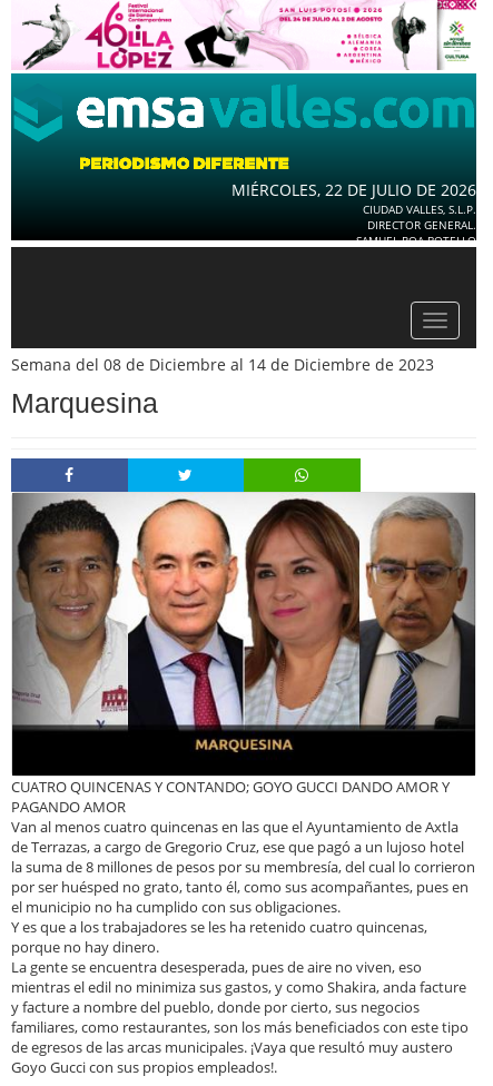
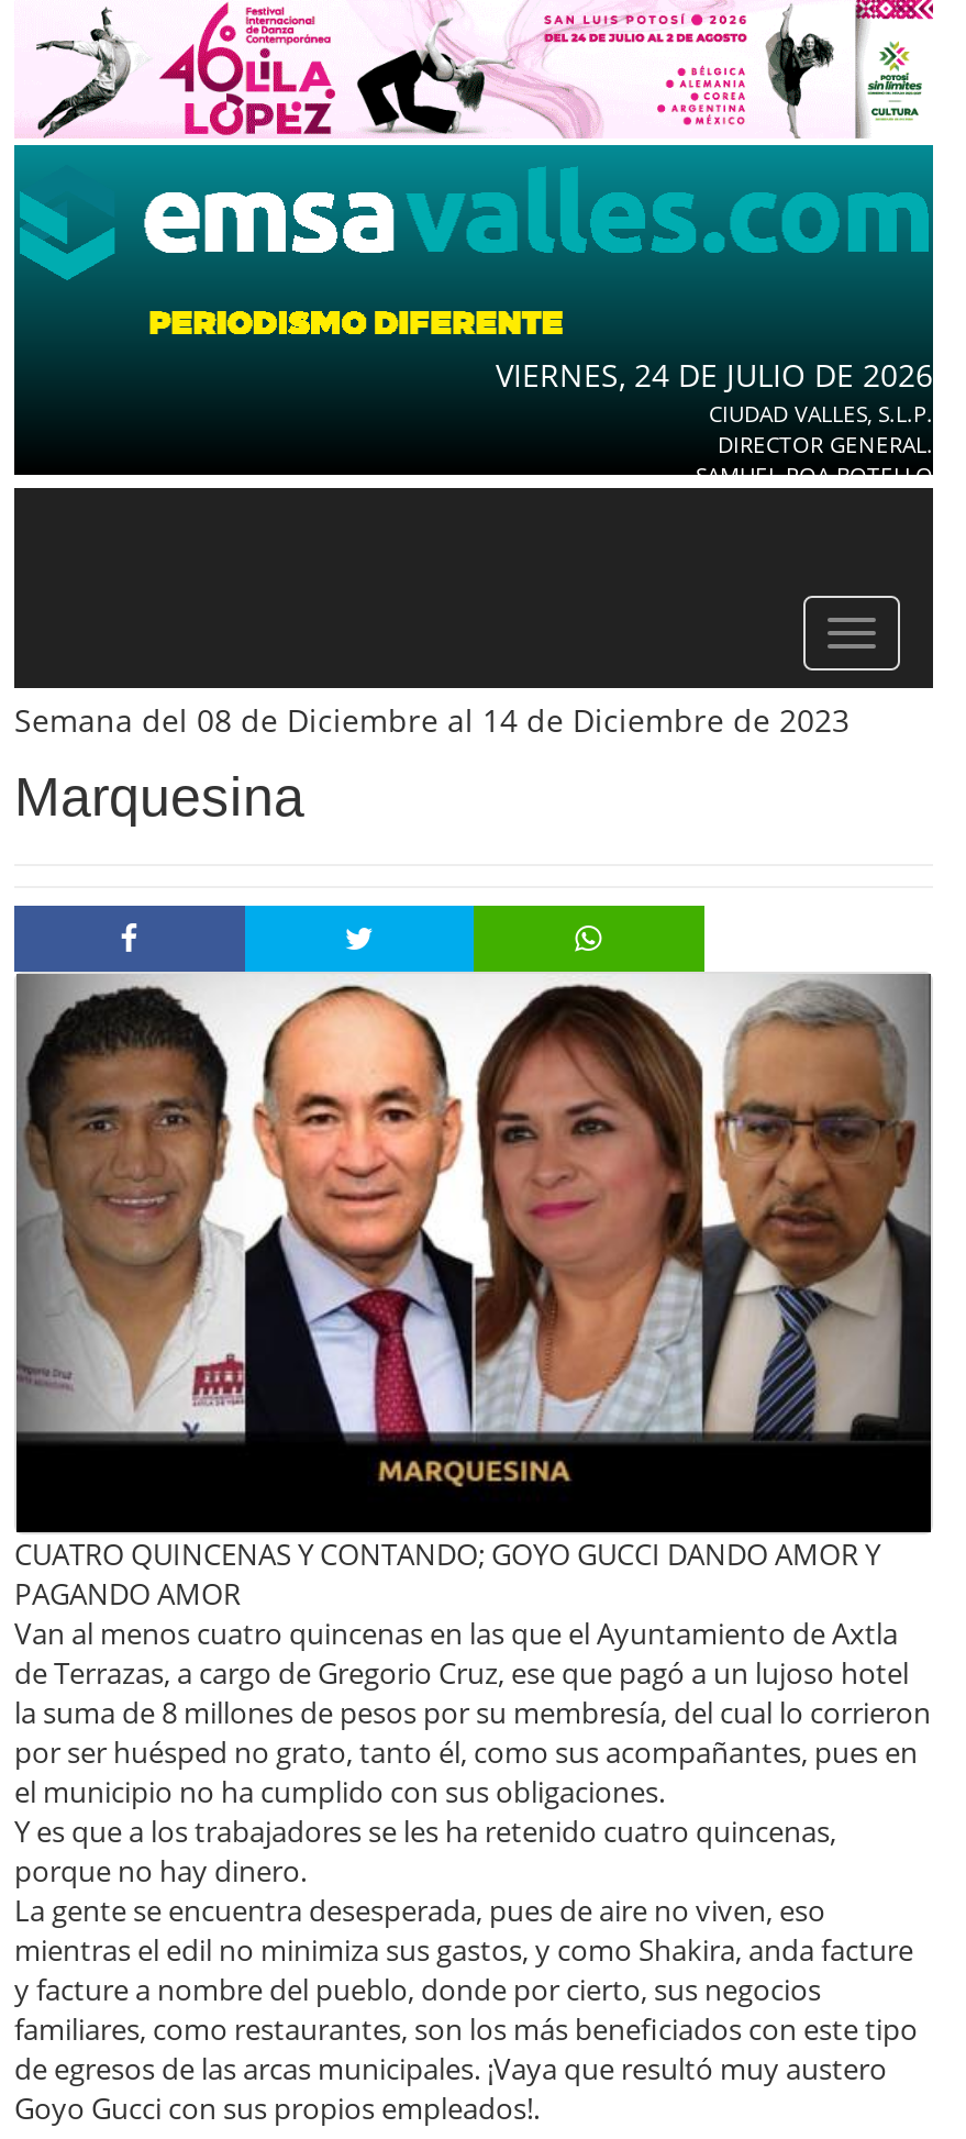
[231,179,476,200] MIÉRCOLES, 22 DE JULIO DE 2026 -> [496,353,933,395] VIERNES, 24 DE JULIO DE 2026

